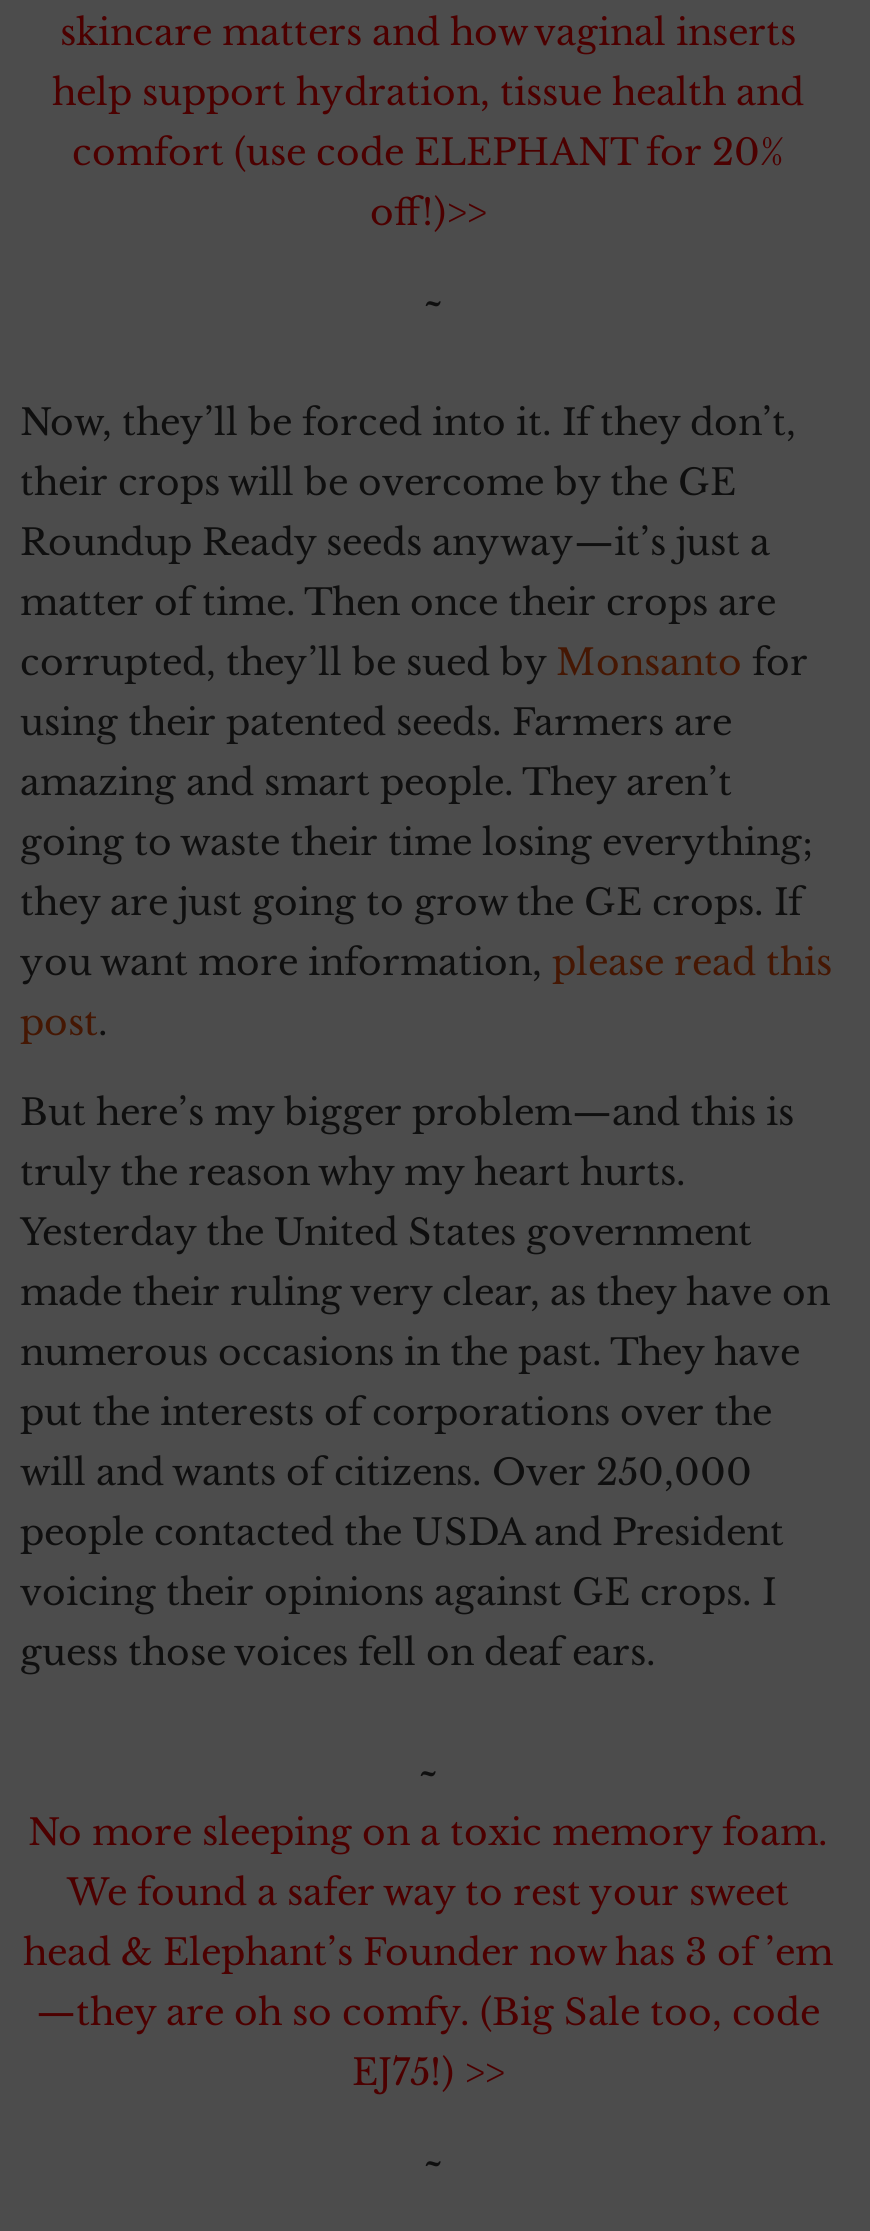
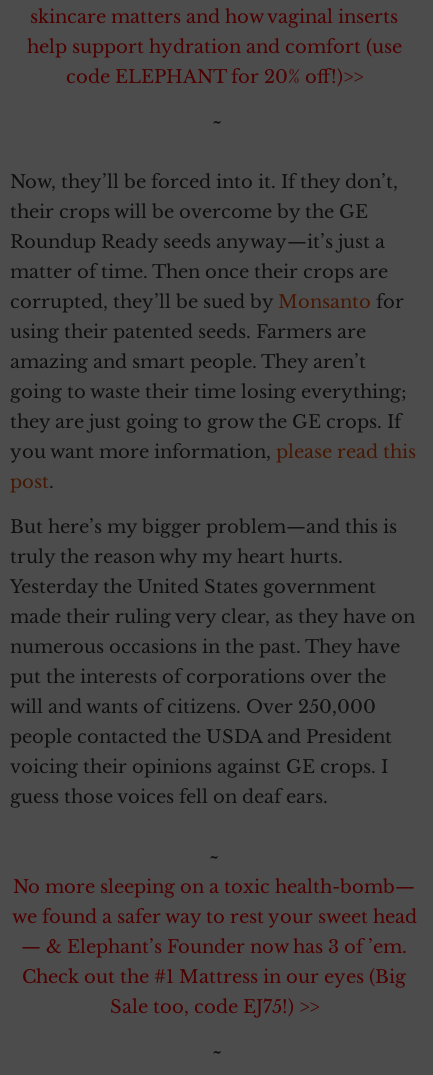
[52,71,804,235] help support hydration, tissue health and | comfort (use code ELEPHANT for 20% | off!)>> -> [26,36,401,88] help support hydration and comfort (use | code ELEPHANT for 20% off!)>>
[23,1811,833,2095] No more sleeping on a toxic memory foam. | We found a safer way to rest your sweet | head & Elephant’s Founder now has 3 of ’em | —they are oh so comfy. (Big Sale too, code | EJ75!) >> -> [11,876,416,1018] No more sleeping on a toxic health-bomb— | we found a safer way to rest your sweet head | — & Elephant’s Founder now has 3 of ’em. | Check out the #1 Mattress in our eyes (Big | Sale too, code EJ75!) >>

